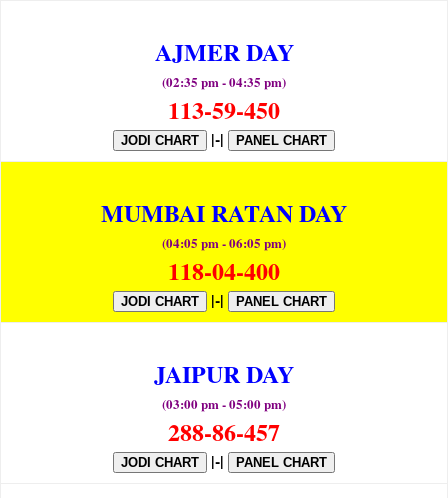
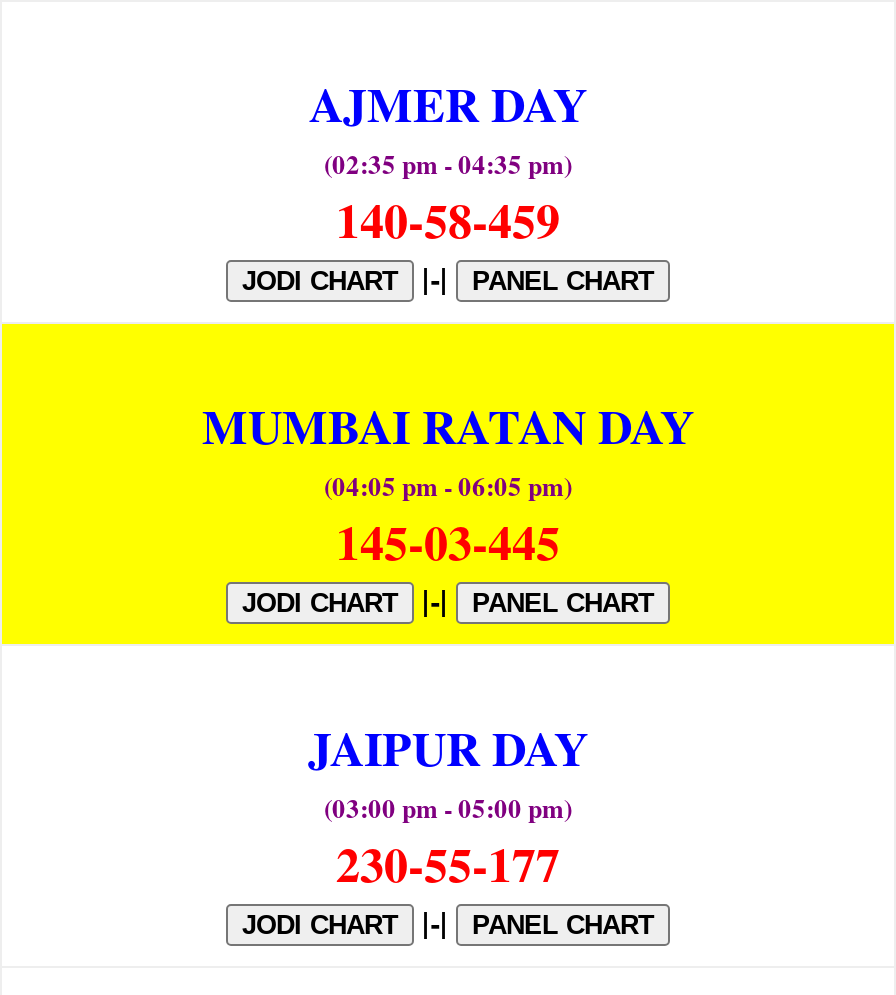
[168,92,280,127] 113-59-450 -> [336,184,560,254] 140-58-459
[168,253,280,288] 118-04-400 -> [336,506,560,576] 145-03-445
[168,414,280,449] 288-86-457 -> [336,828,560,898] 230-55-177

